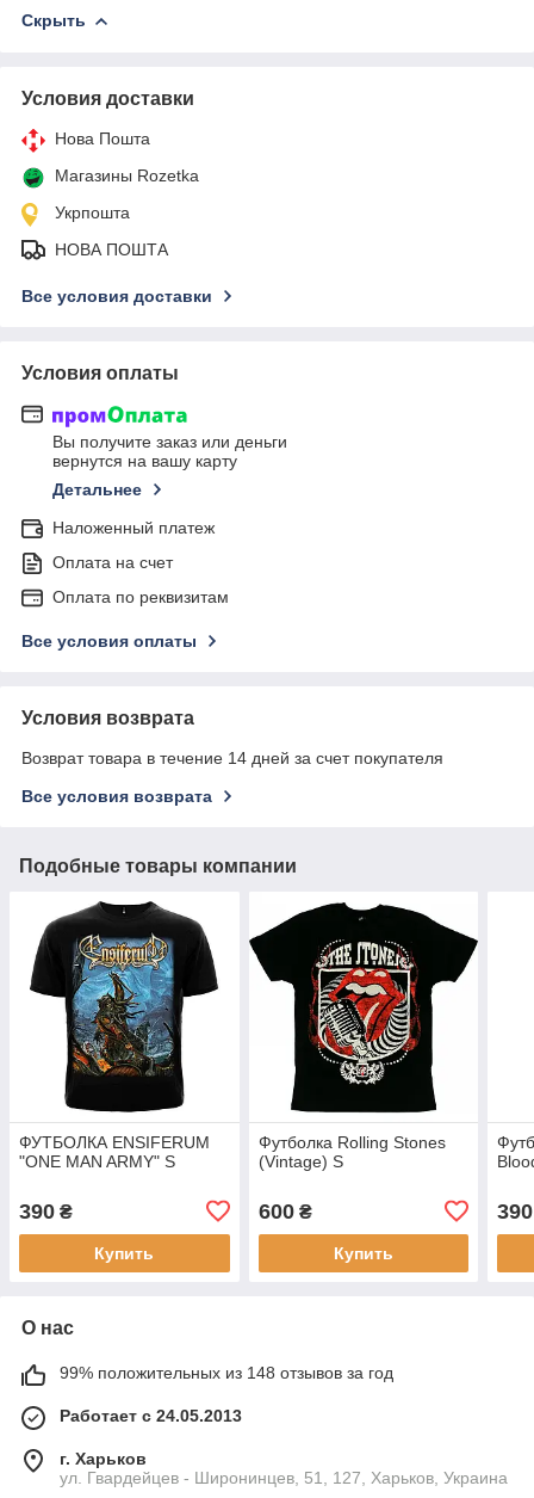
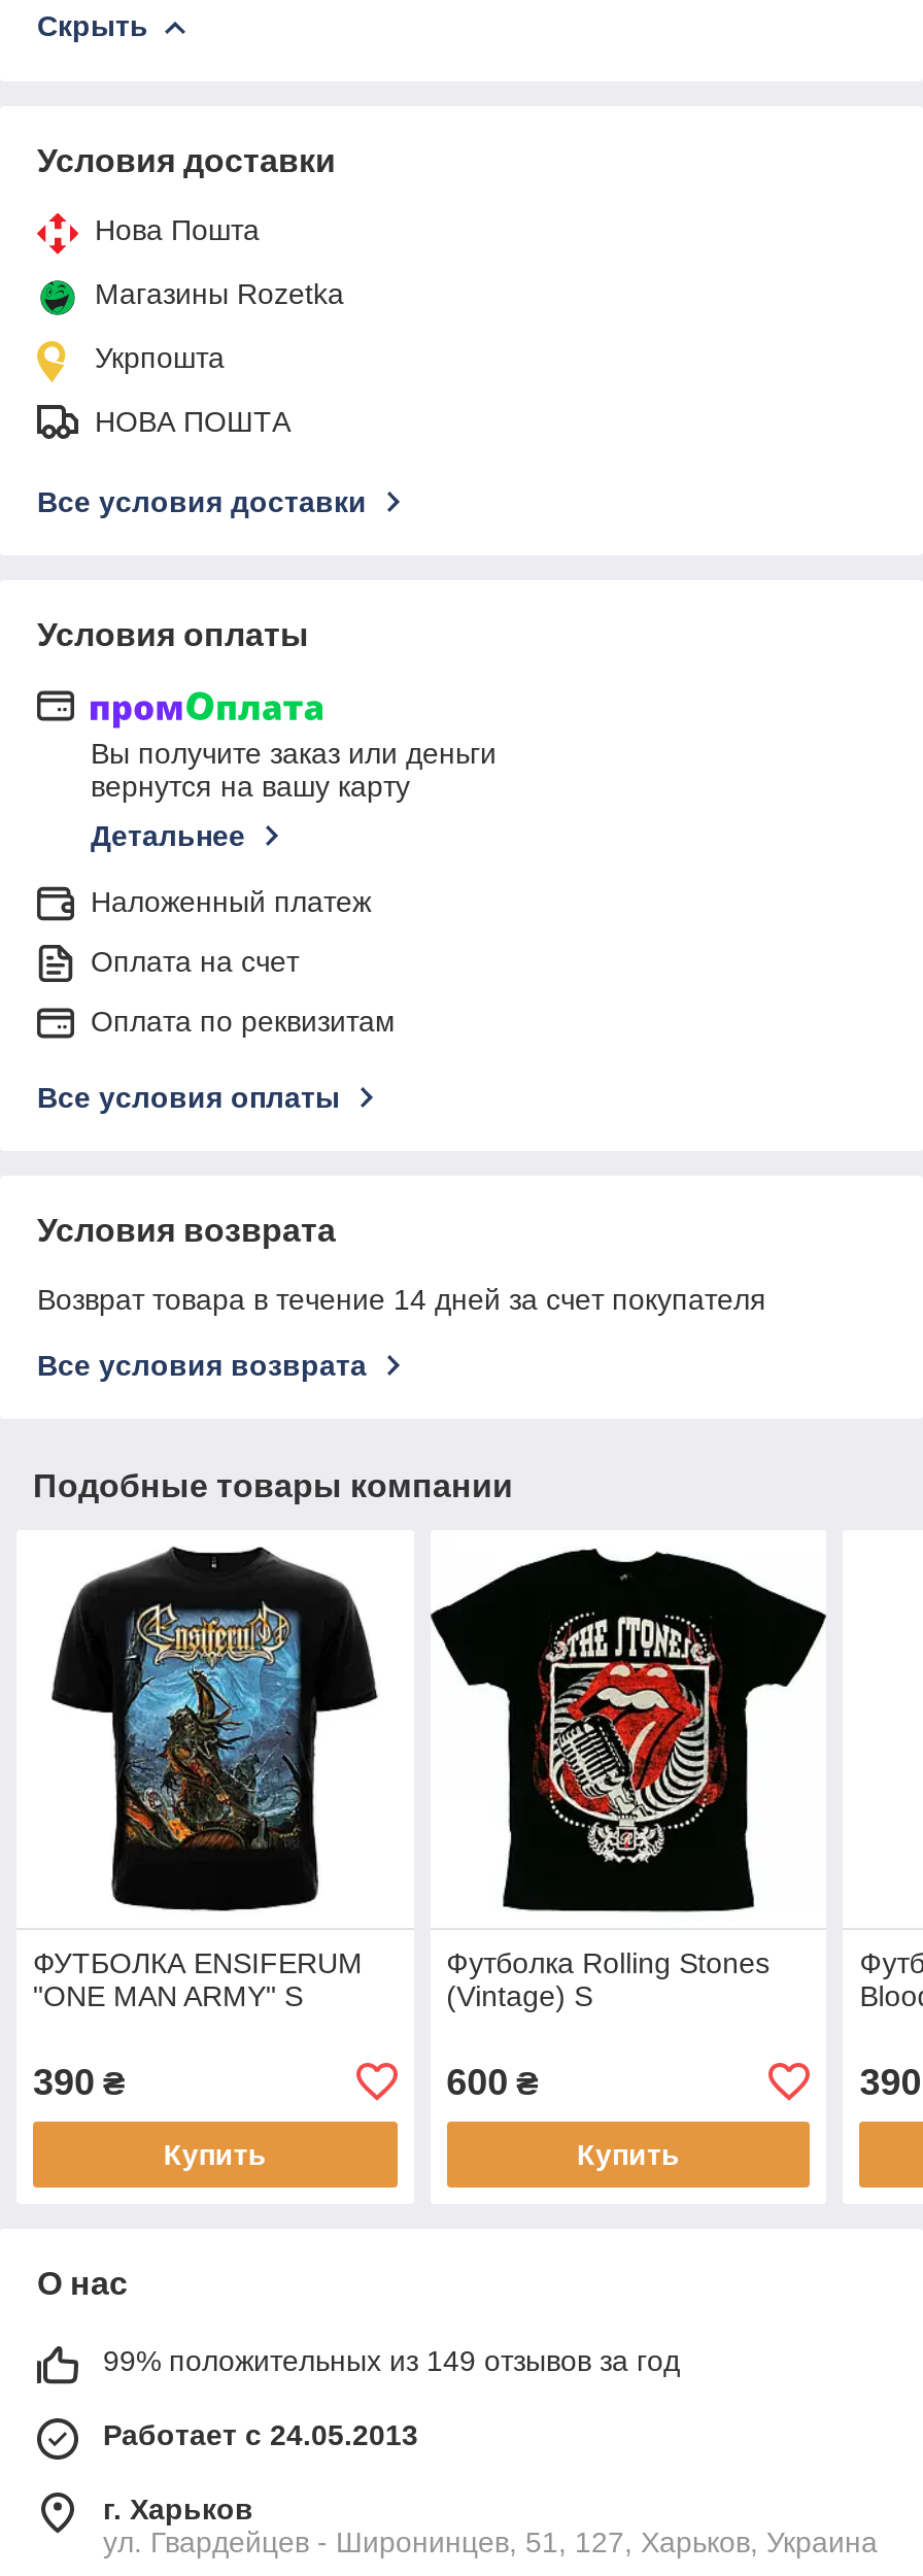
[60,1363,393,1382] 99% положительных из 148 отзывов за год -> [103,2344,680,2377] 99% положительных из 149 отзывов за год

